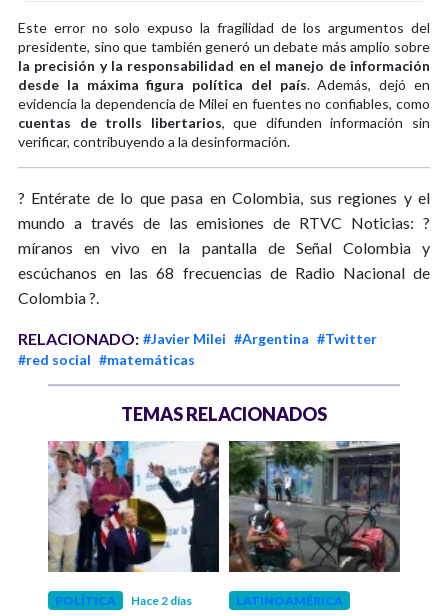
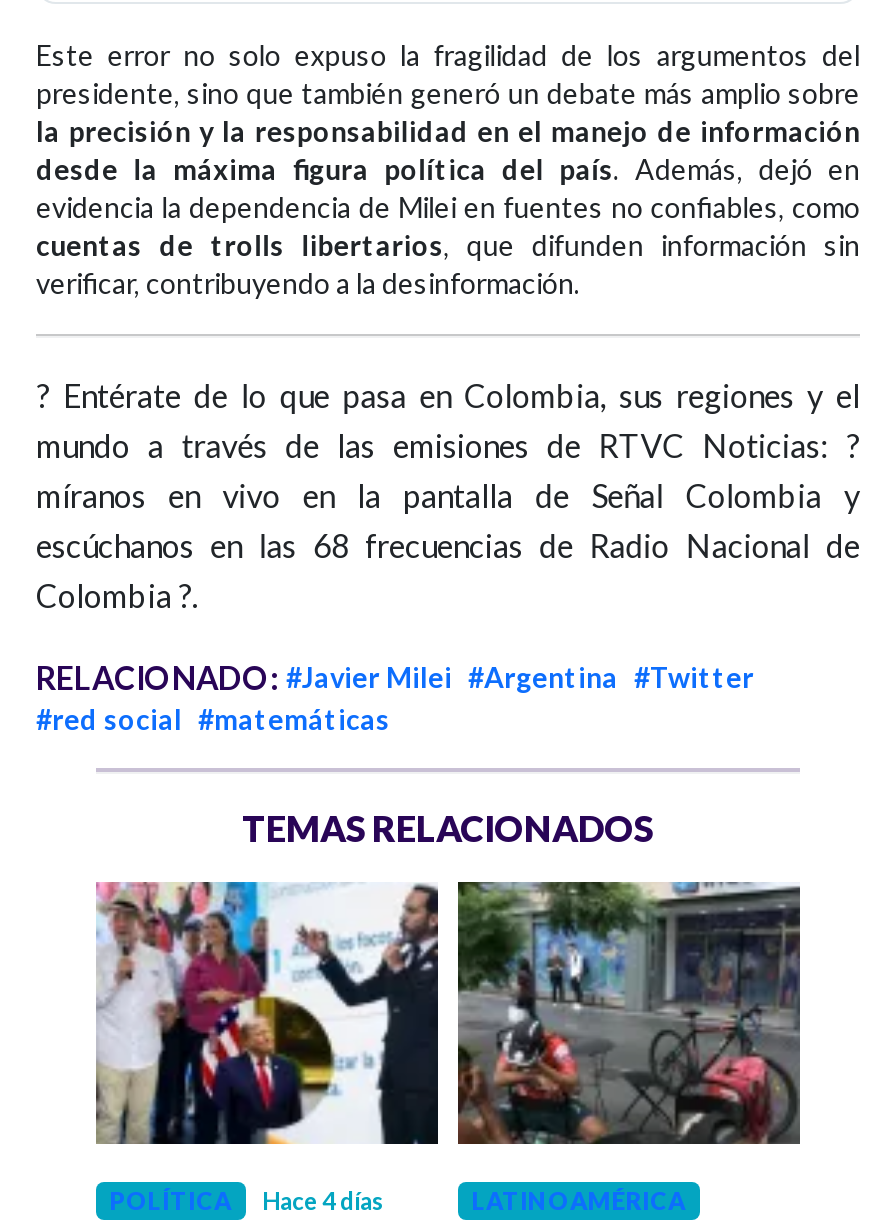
[131,593,192,608] Hace 2 días -> [262,1185,384,1215] Hace 4 días

